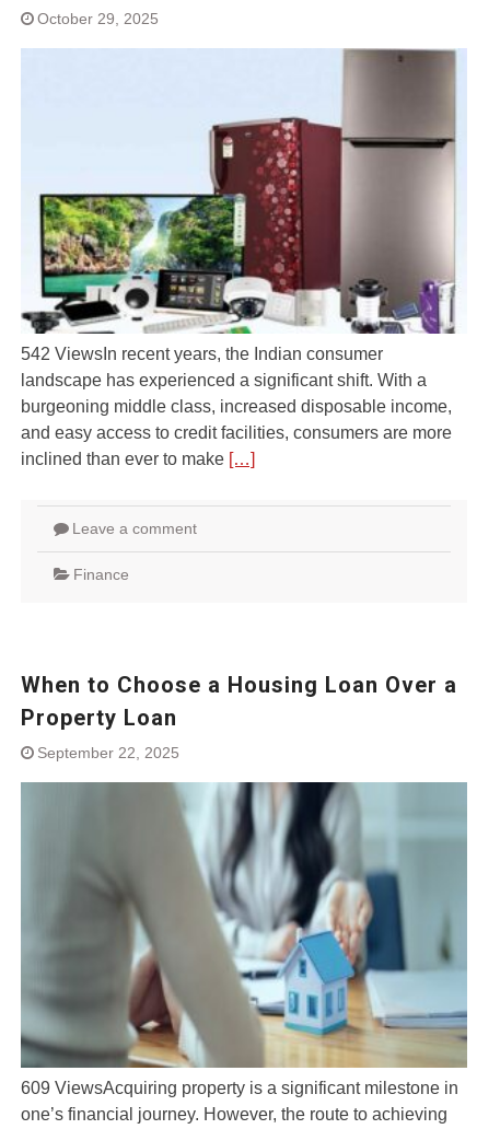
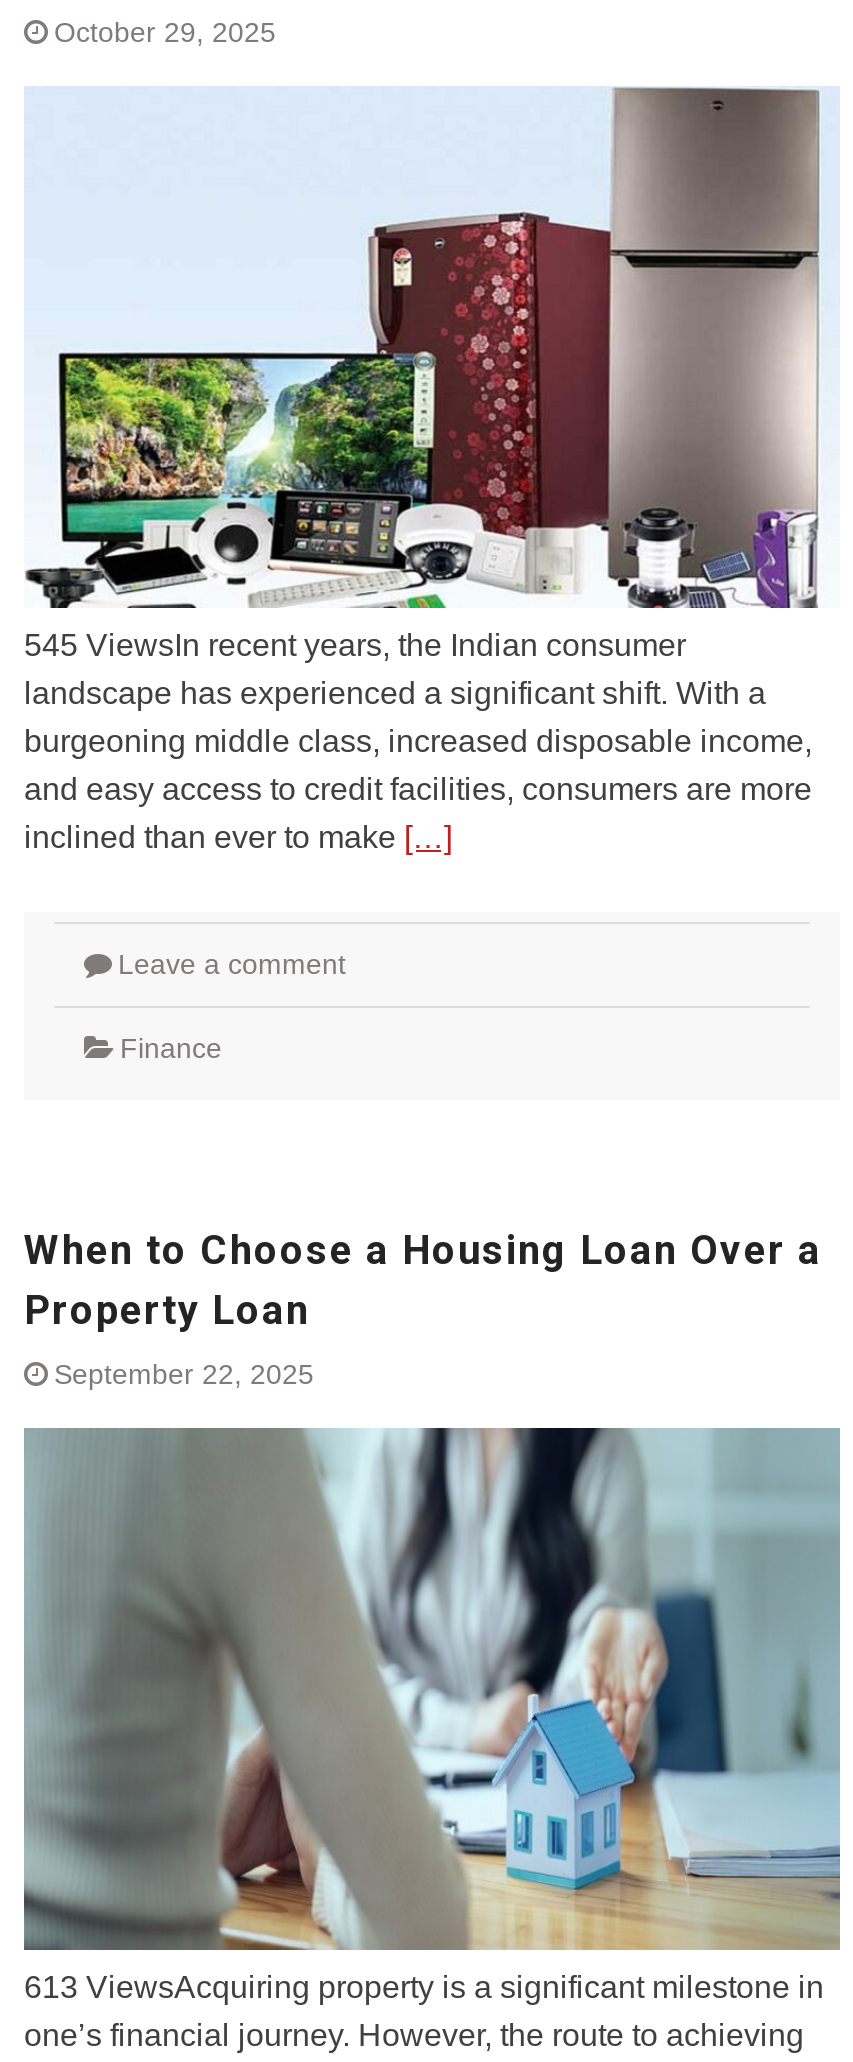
[21,344,383,363] 542 ViewsIn recent years, the Indian consumer -> [24,628,686,662] 545 ViewsIn recent years, the Indian consumer
[21,1078,458,1097] 609 ViewsAcquiring property is a significant milestone in -> [24,1971,824,2005] 613 ViewsAcquiring property is a significant milestone in

